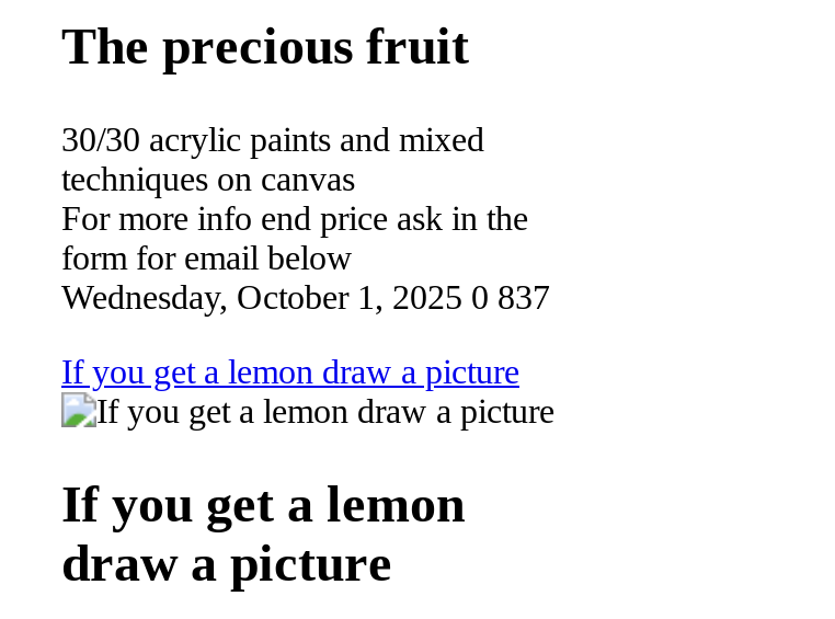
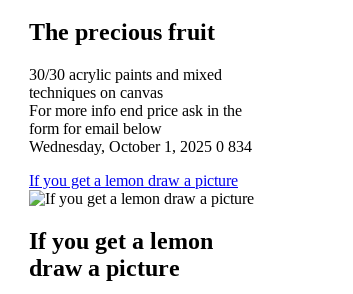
[61,278,550,315] Wednesday, October 1, 2025 0 837 -> [29,138,252,155] Wednesday, October 1, 2025 0 834

